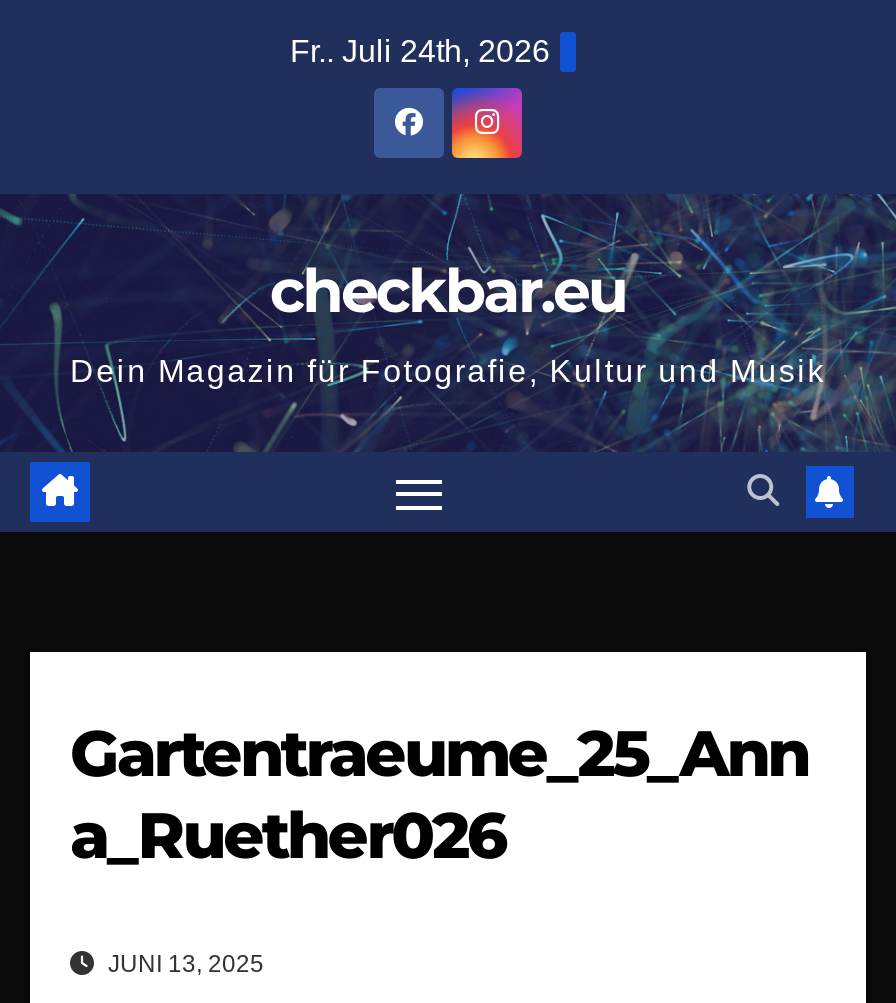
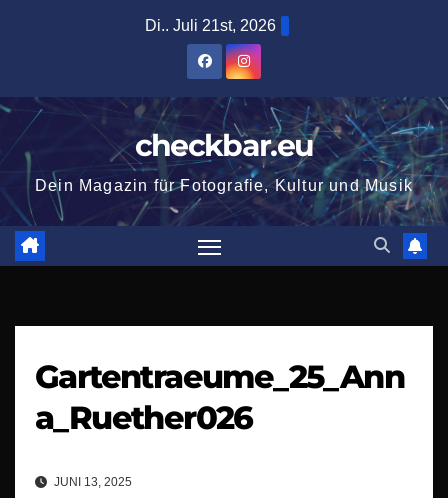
[290,34,550,68] Fr.. Juli 24th, 2026 -> [144,17,275,34] Di.. Juli 21st, 2026

